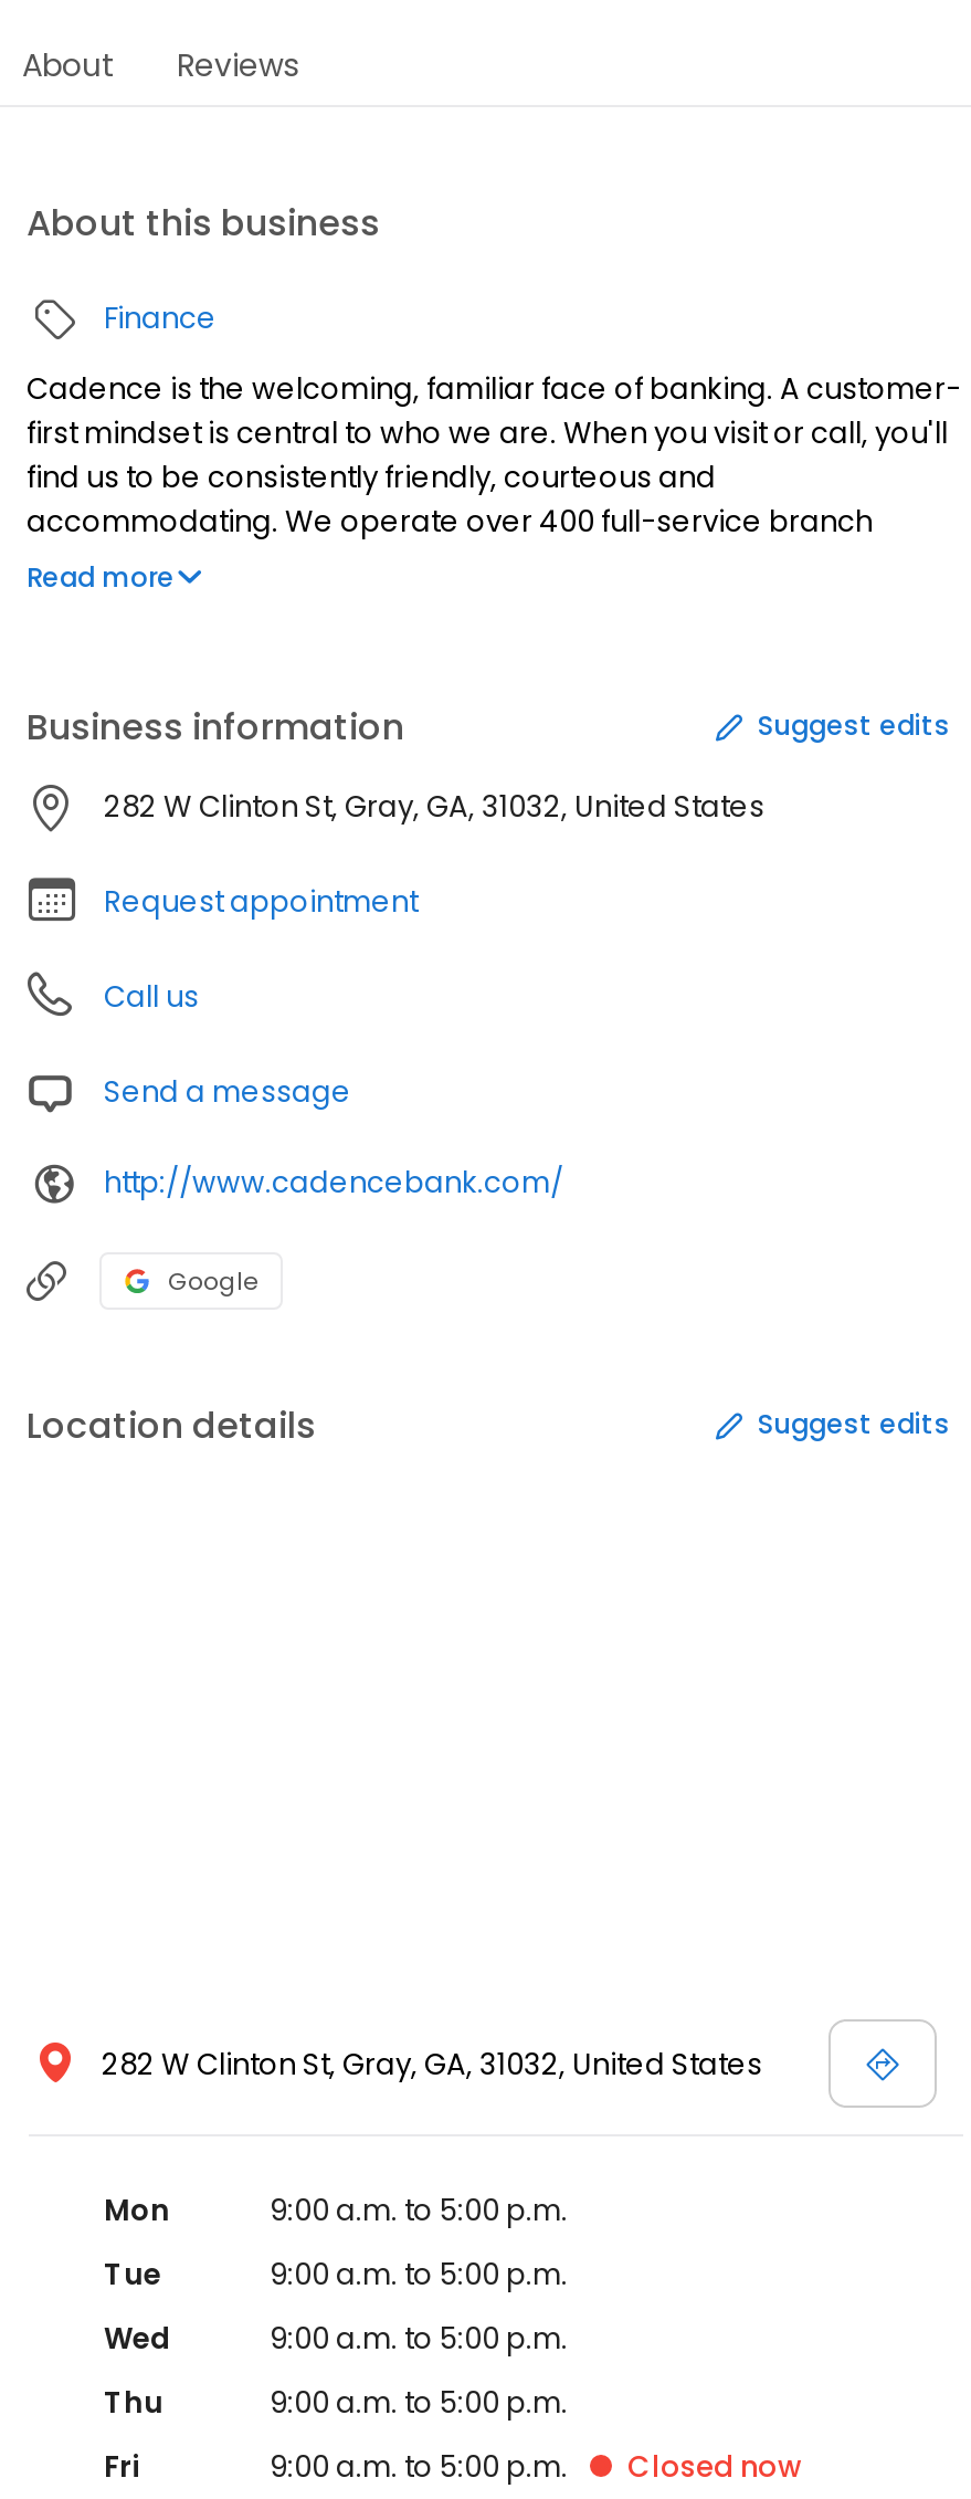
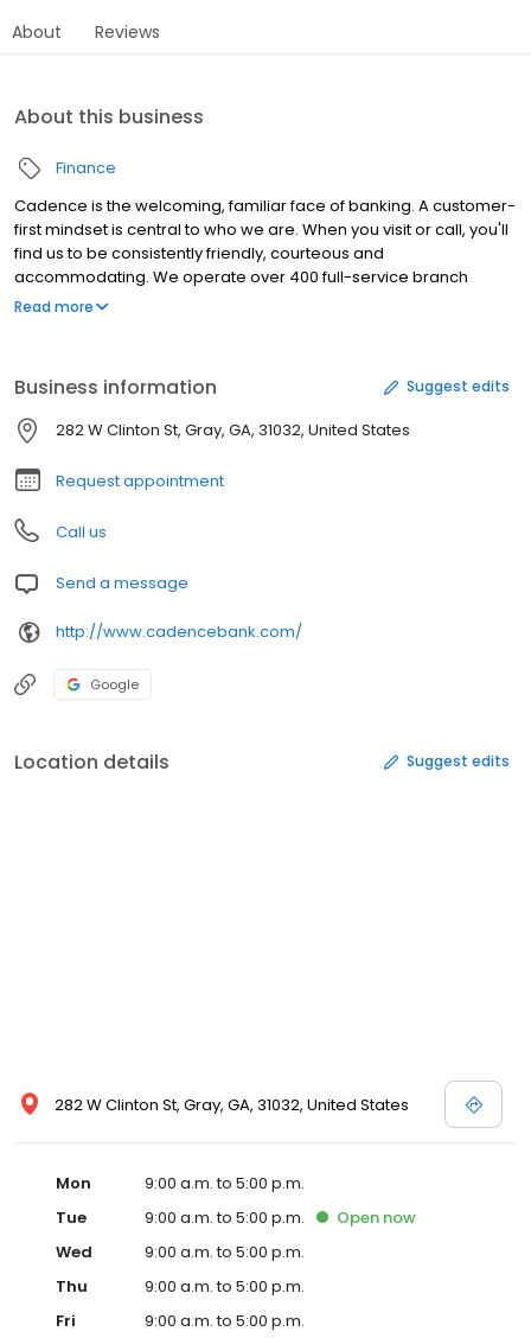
none -> [337,1206,416,1229] Open now
[627,2446,802,2488] Closed now -> none

